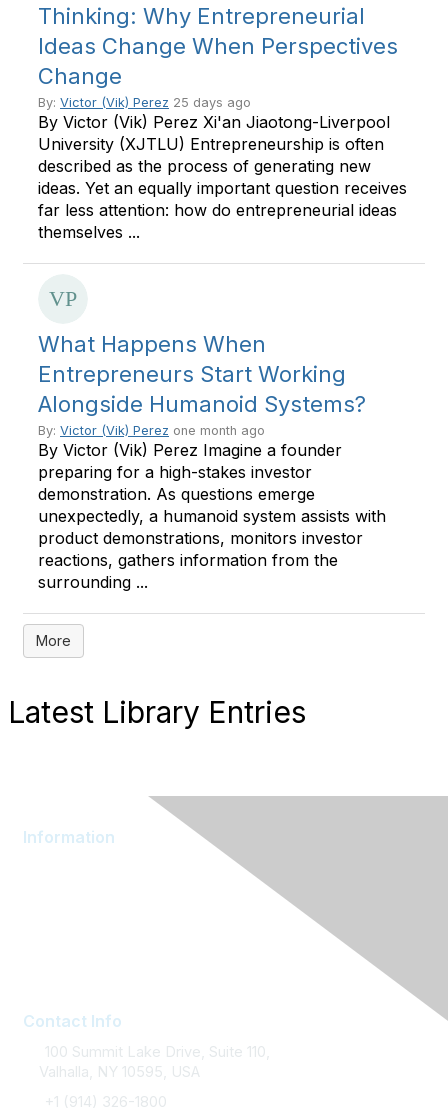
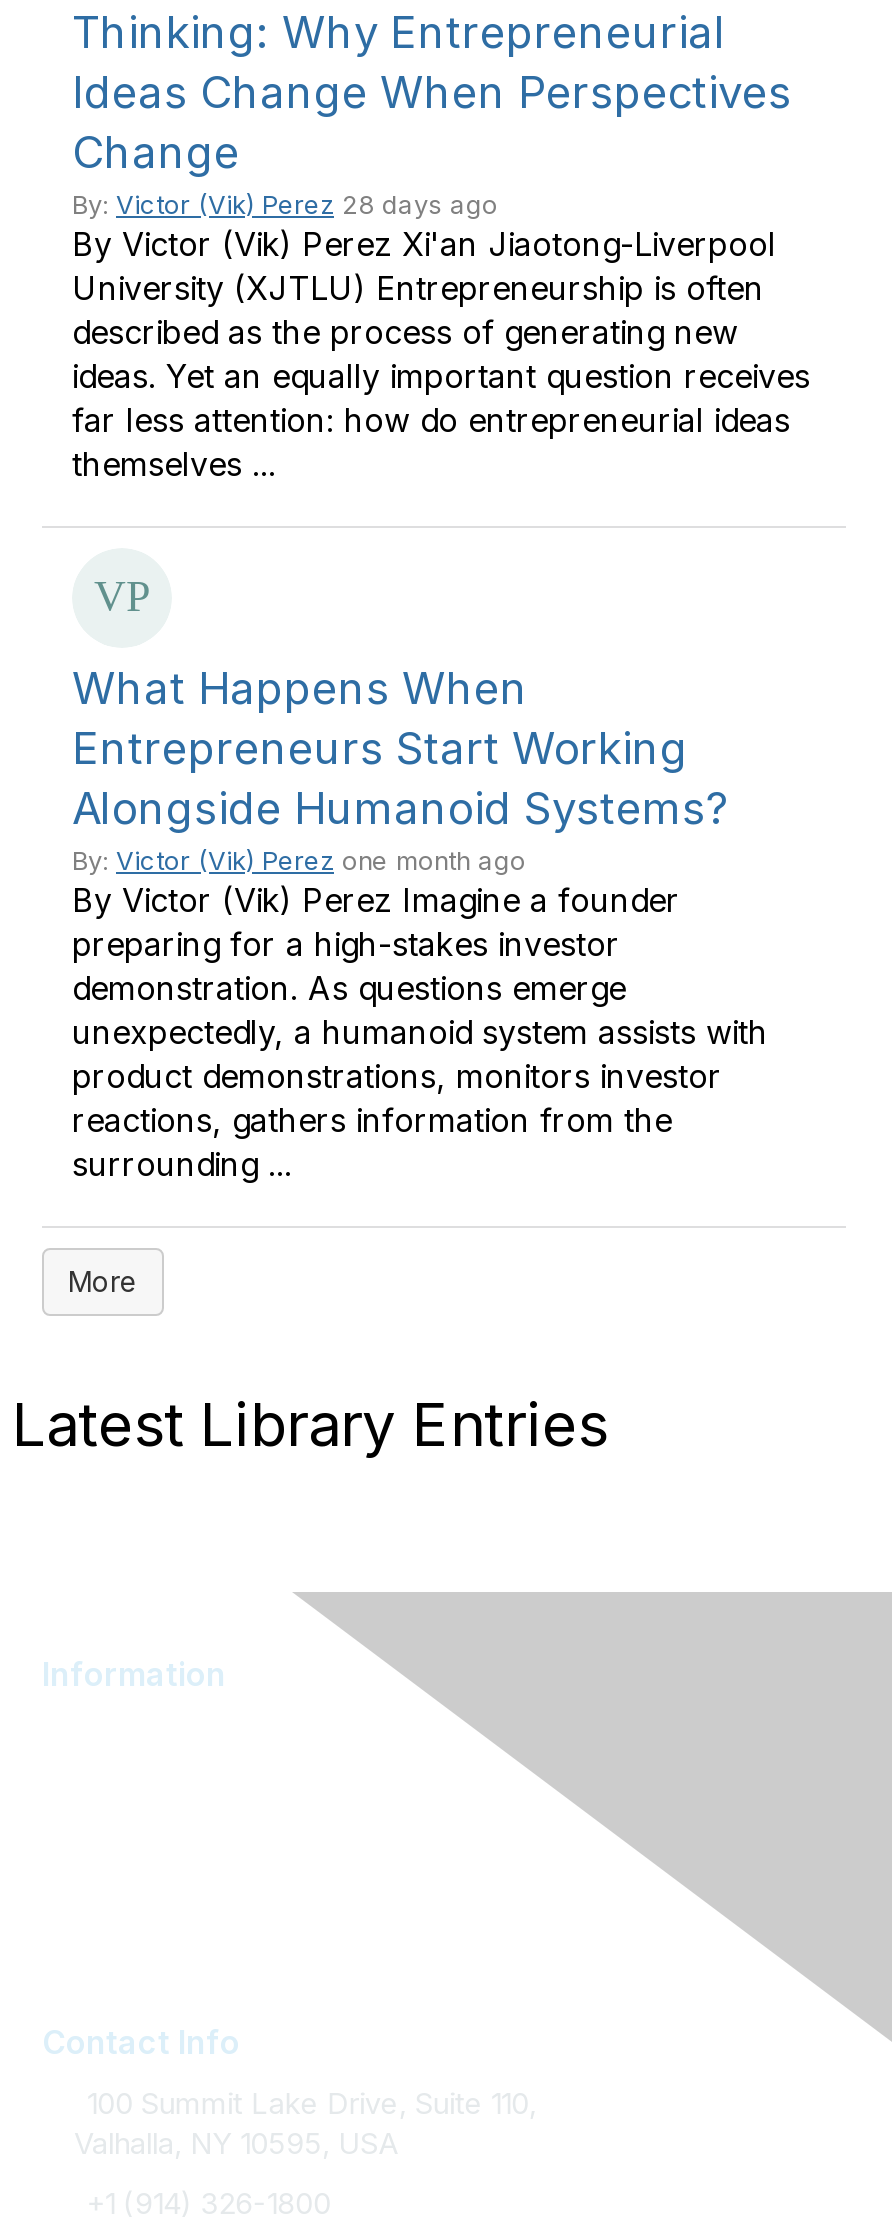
[38,95,251,110] By: Victor (Vik) Perez 25 days ago -> [72,190,498,220] By: Victor (Vik) Perez 28 days ago

